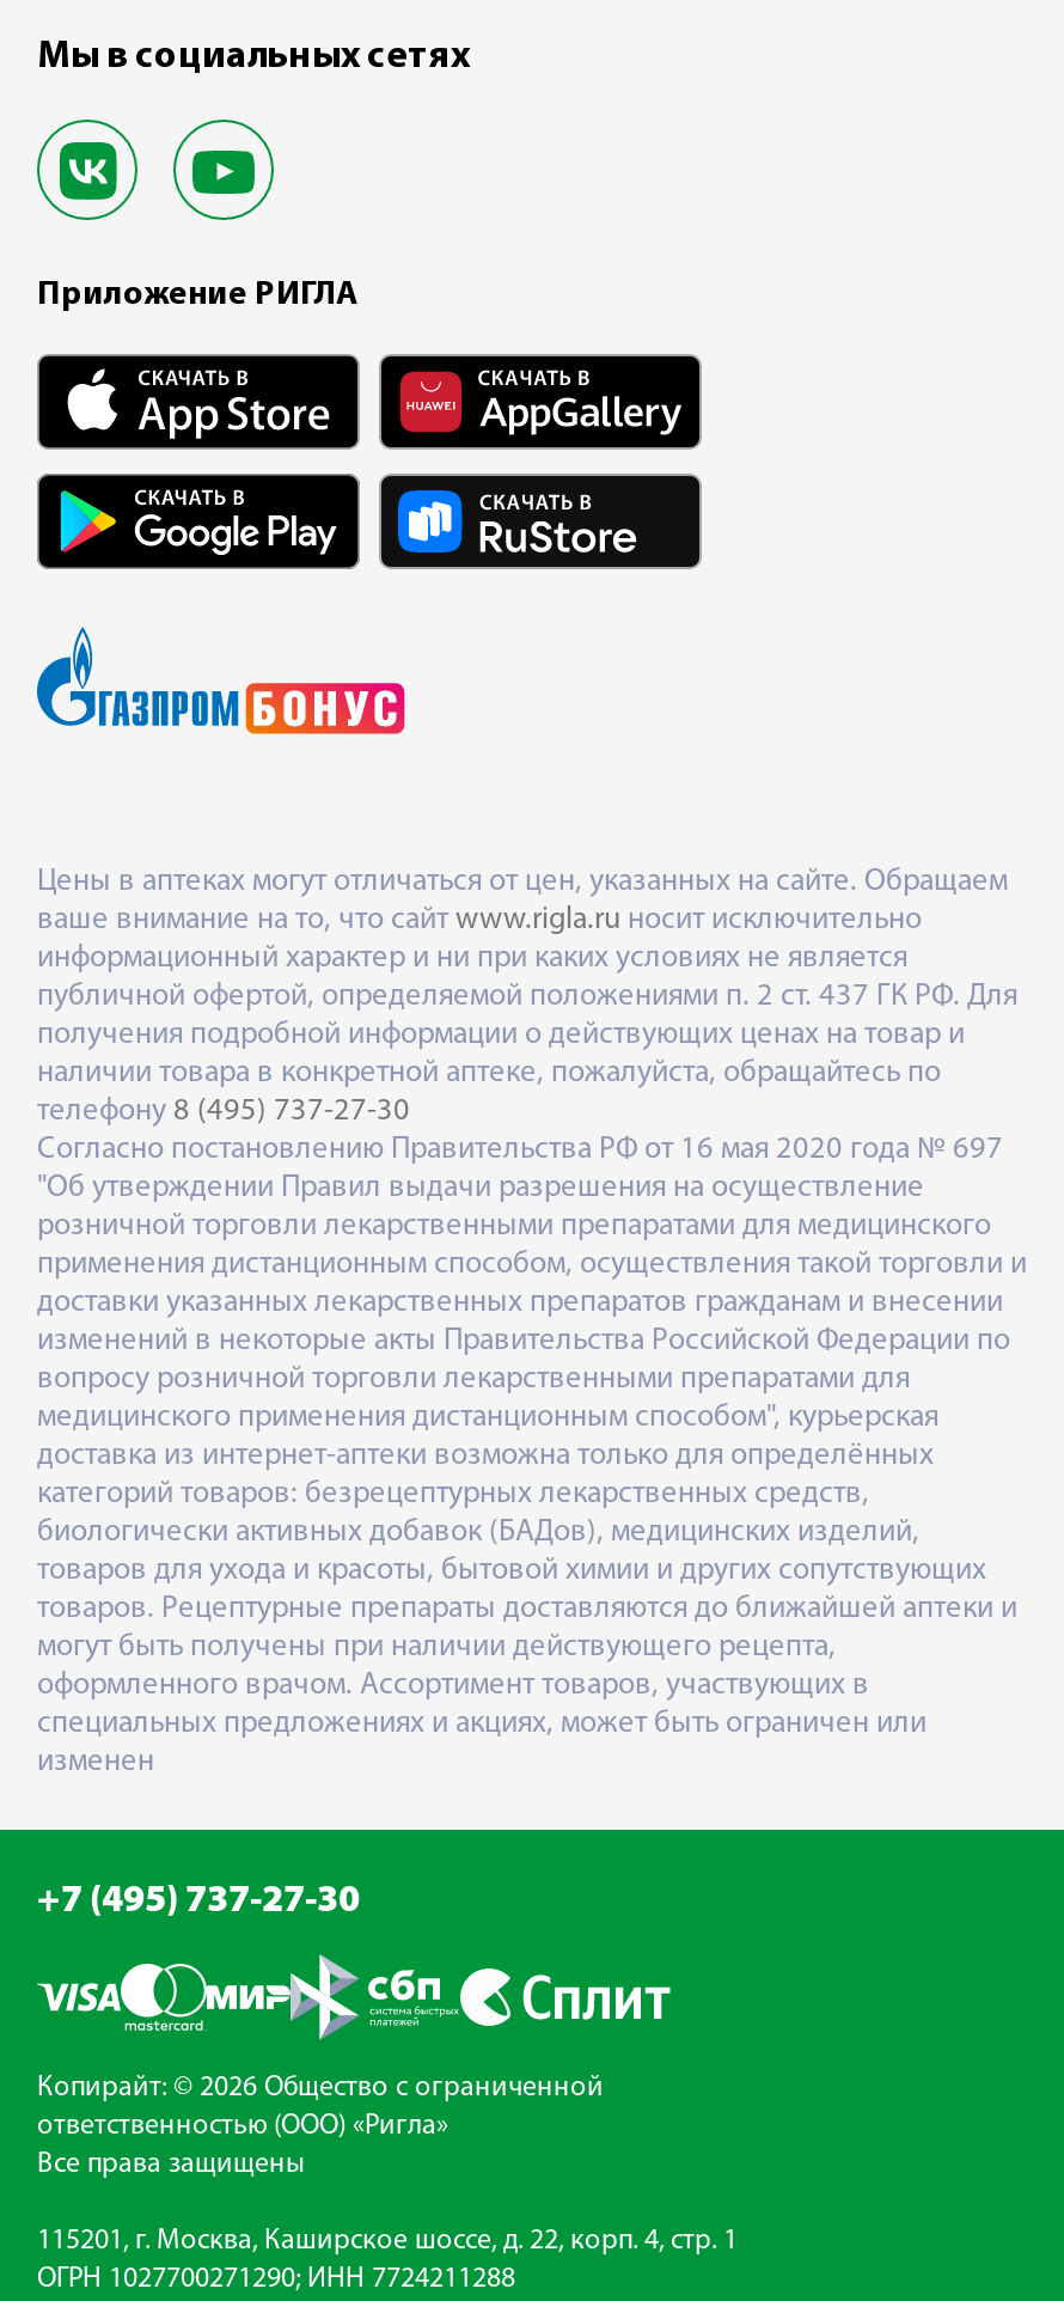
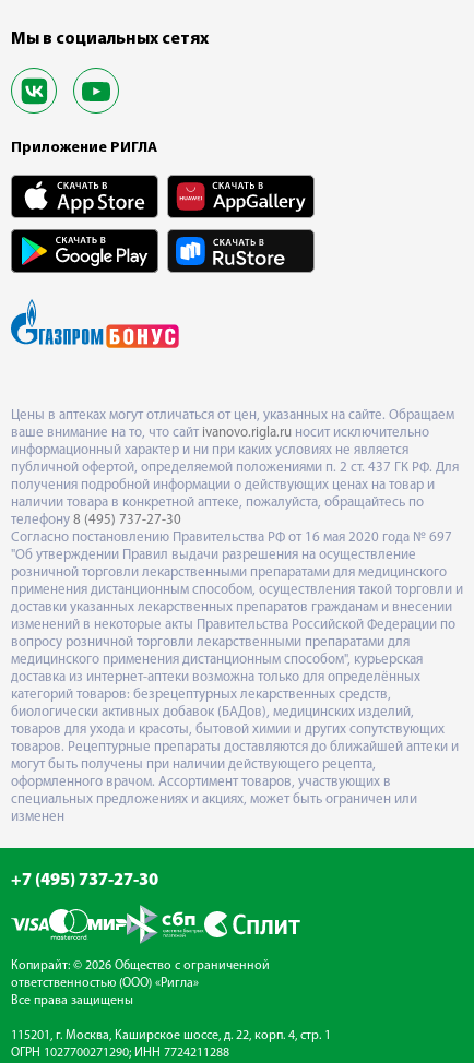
[37,904,922,935] ваше внимание на то, что сайт www.rigla.ru носит исключительно -> [11,426,429,440] ваше внимание на то, что сайт ivanovo.rigla.ru носит исключительно

